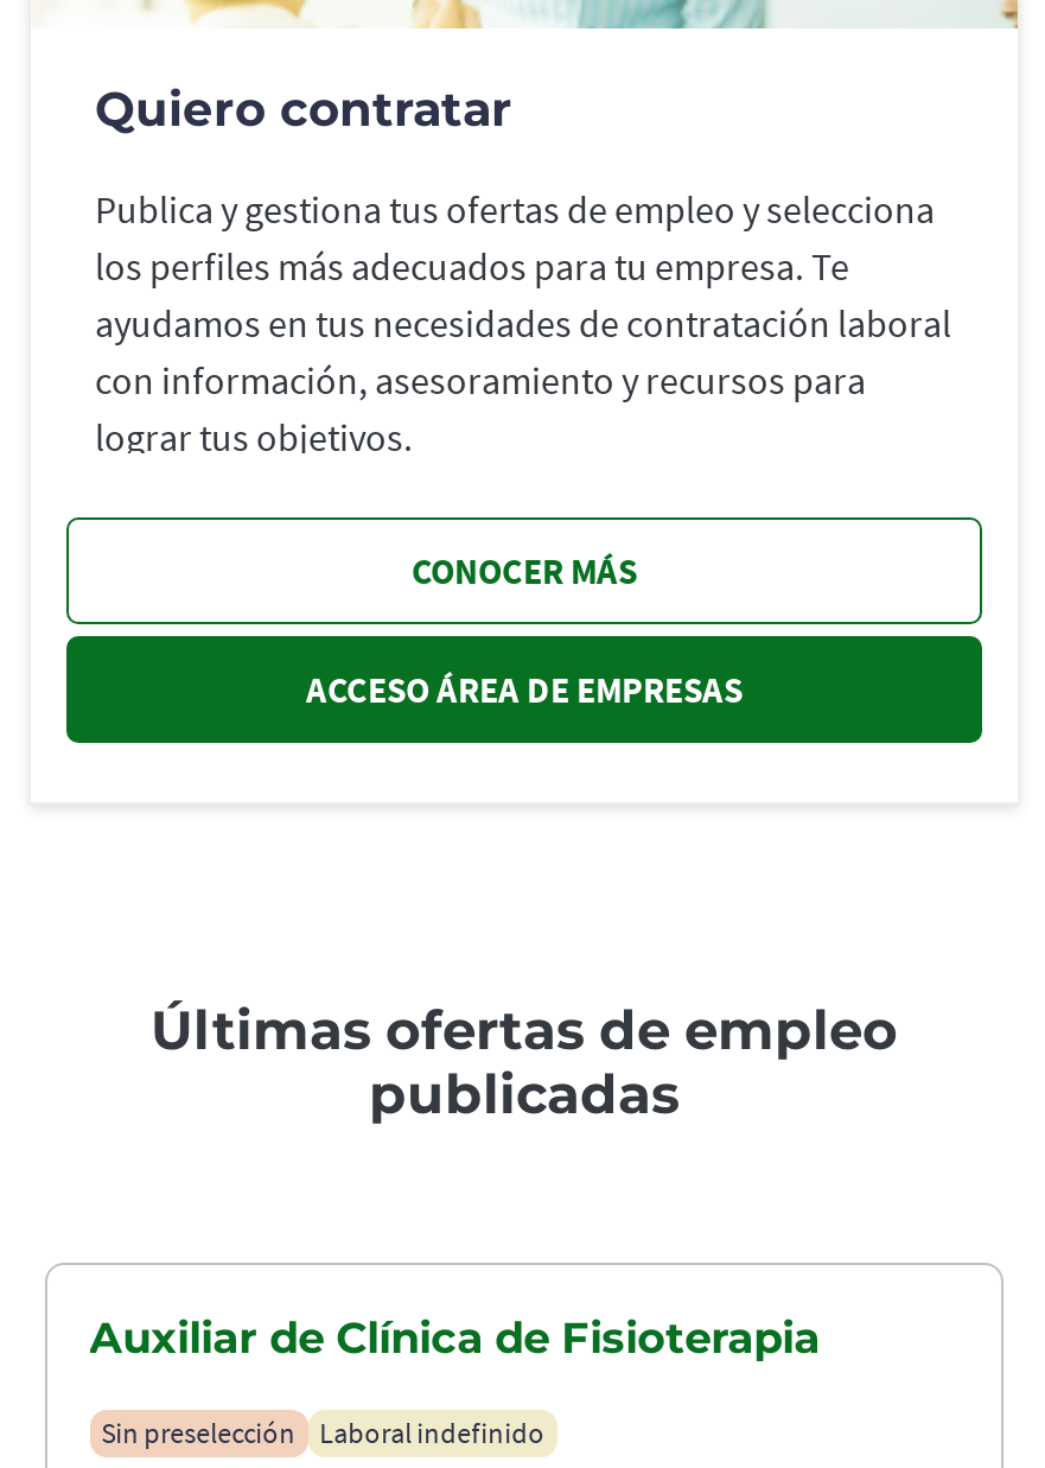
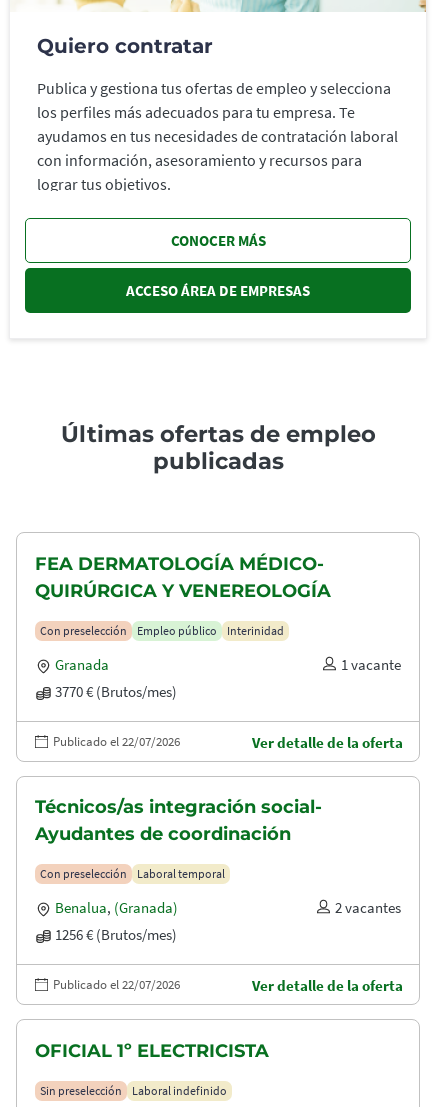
[89,1312,820,1364] Auxiliar de Clínica de Fisioterapia -> [35,553,403,1062] FEA DERMATOLOGÍA MÉDICO- | QUIRÚRGICA Y VENEREOLOGÍA | Con preselección | Empleo público | Interinidad | Granada | 1 vacante | 3770 € (Brutos/mes) | Publicado el 22/07/2026 | Ver detalle de la oferta | Técnicos/as integración social- | Ayudantes de coordinación | Con preselección | Laboral temporal | Benalua, (Granada) | 2 vacantes | 1256 € (Brutos/mes) | Publicado el 22/07/2026 | Ver detalle de la oferta | OFICIAL 1º ELECTRICISTA

